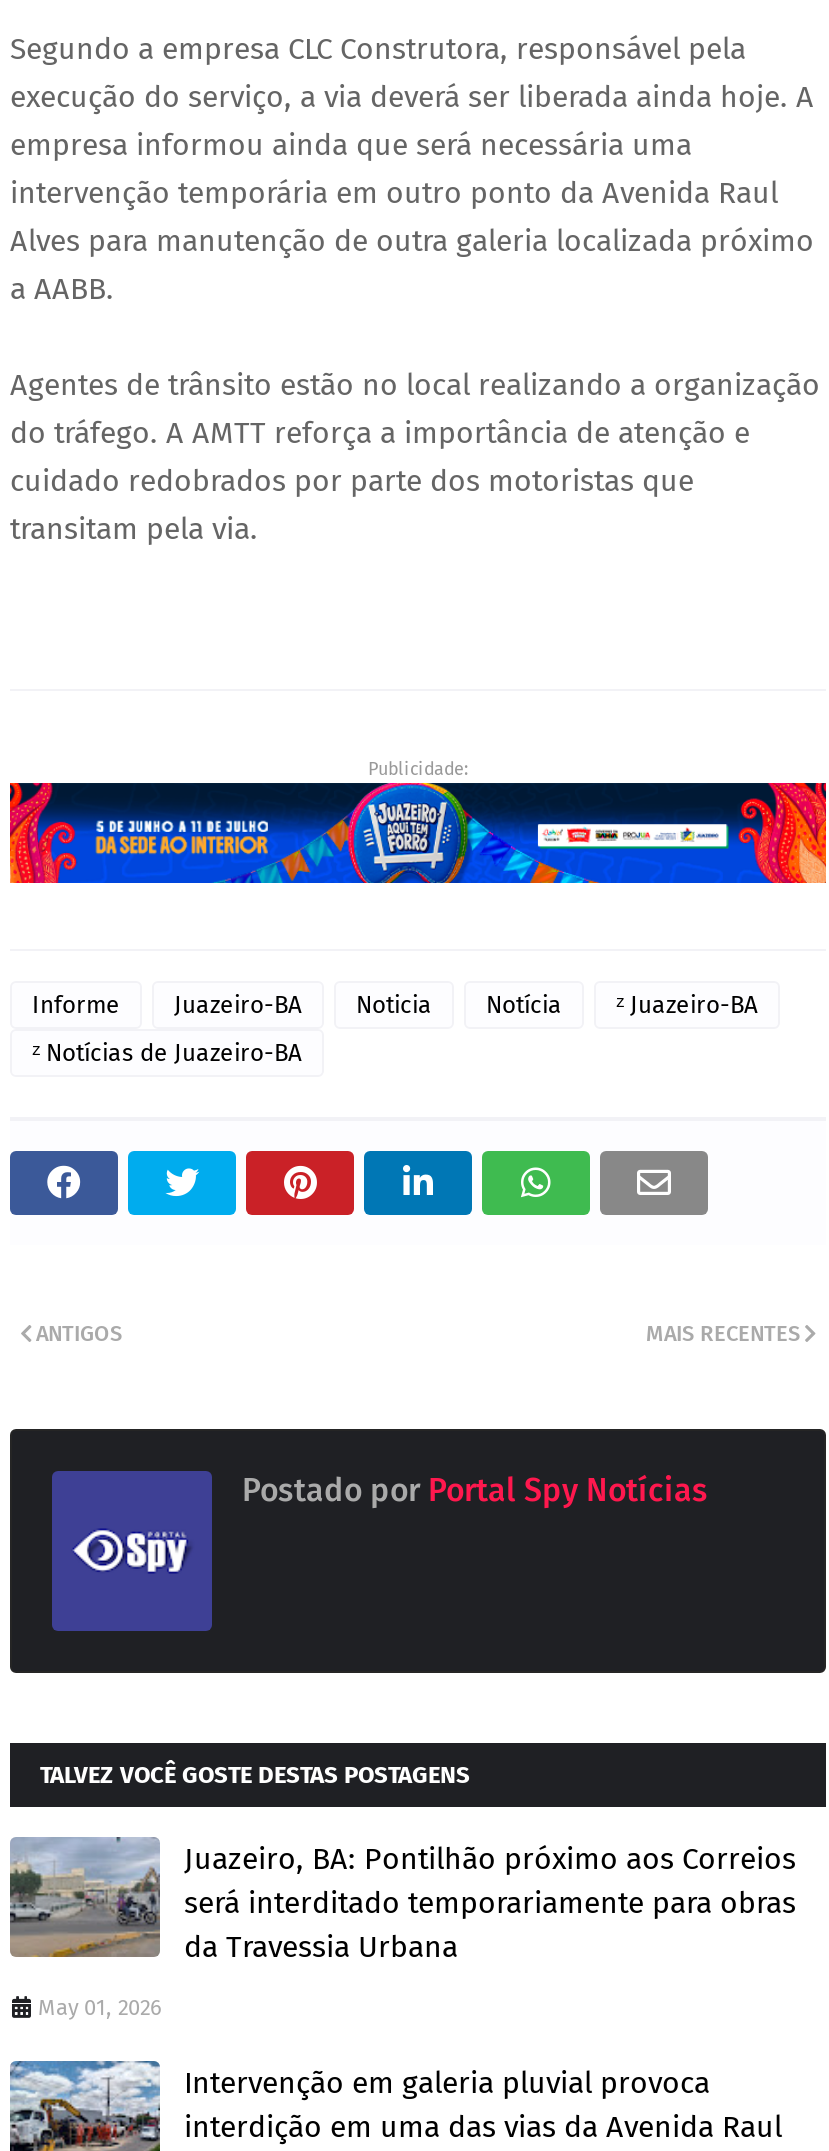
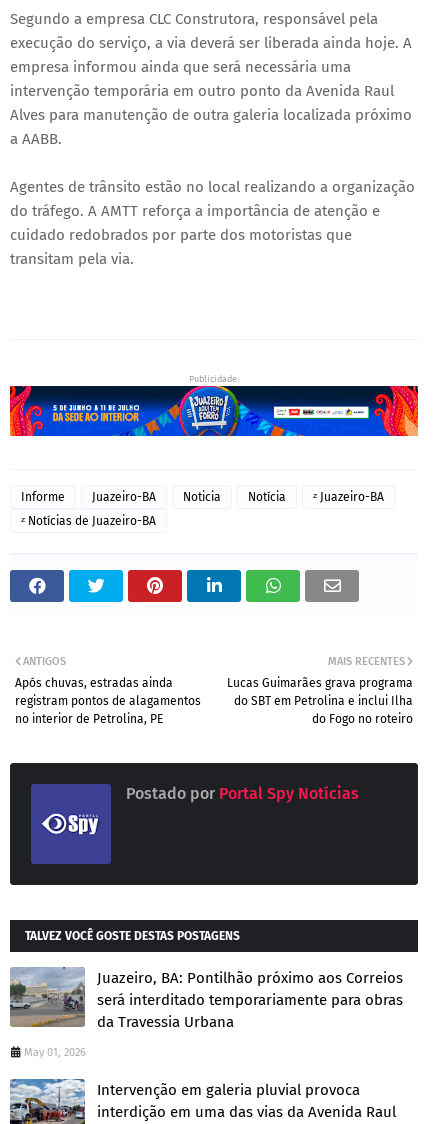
none -> [15,676,201,726] Após chuvas, estradas ainda | registram pontos de alagamentos | no interior de Petrolina, PE
none -> [227,676,413,726] Lucas Guimarães grava programa | do SBT em Petrolina e inclui Ilha | do Fogo no roteiro

